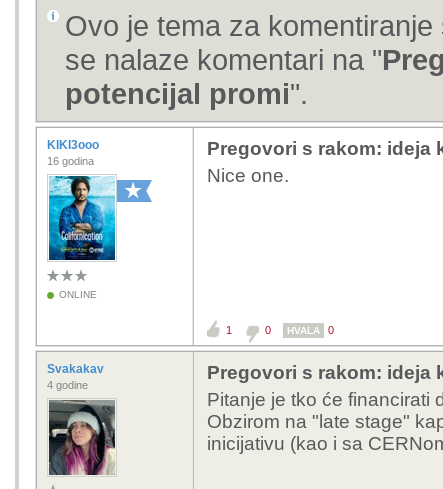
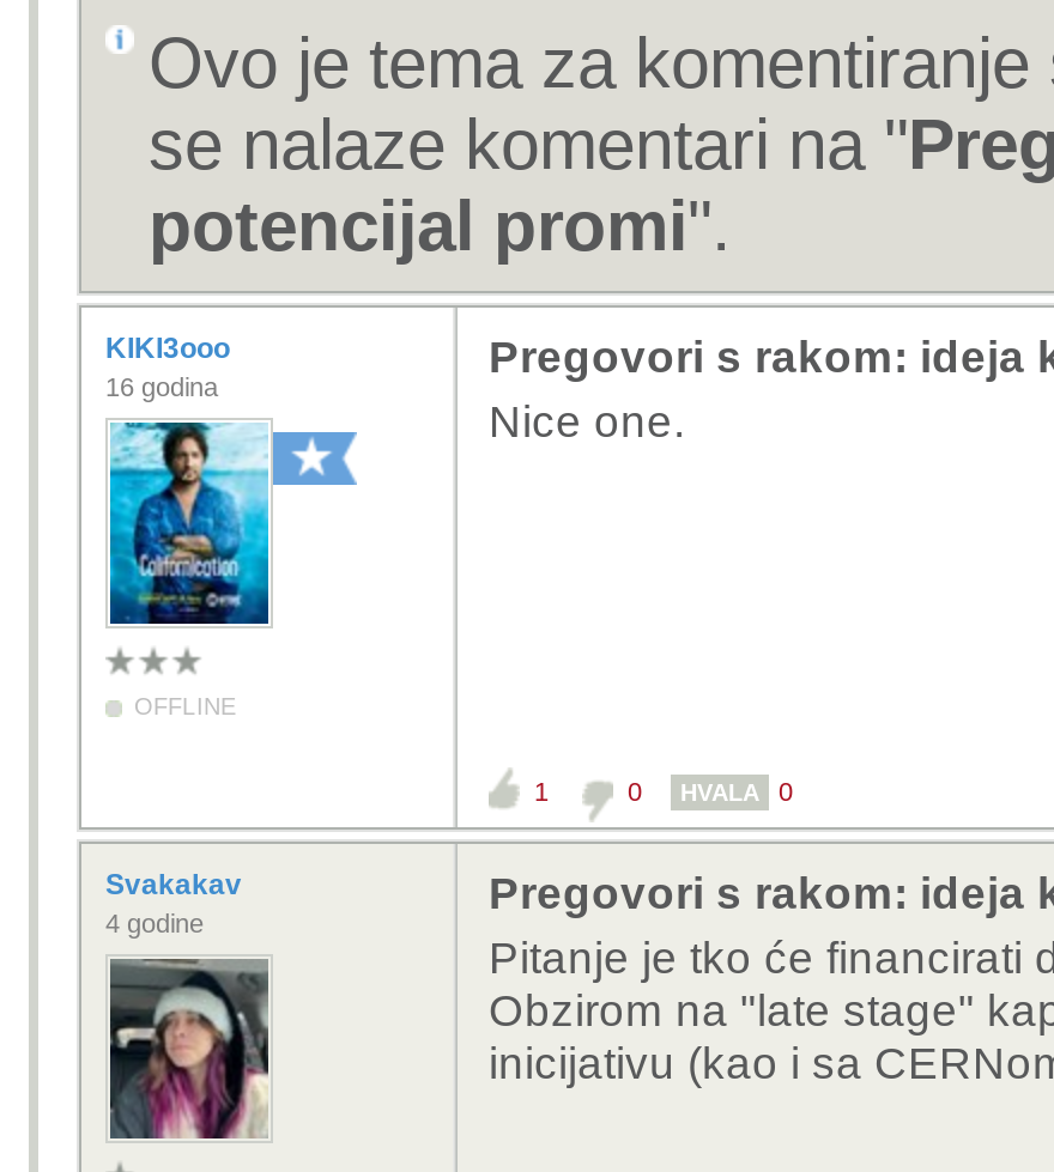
[59,289,97,300] ONLINE -> [134,693,237,719] OFFLINE

